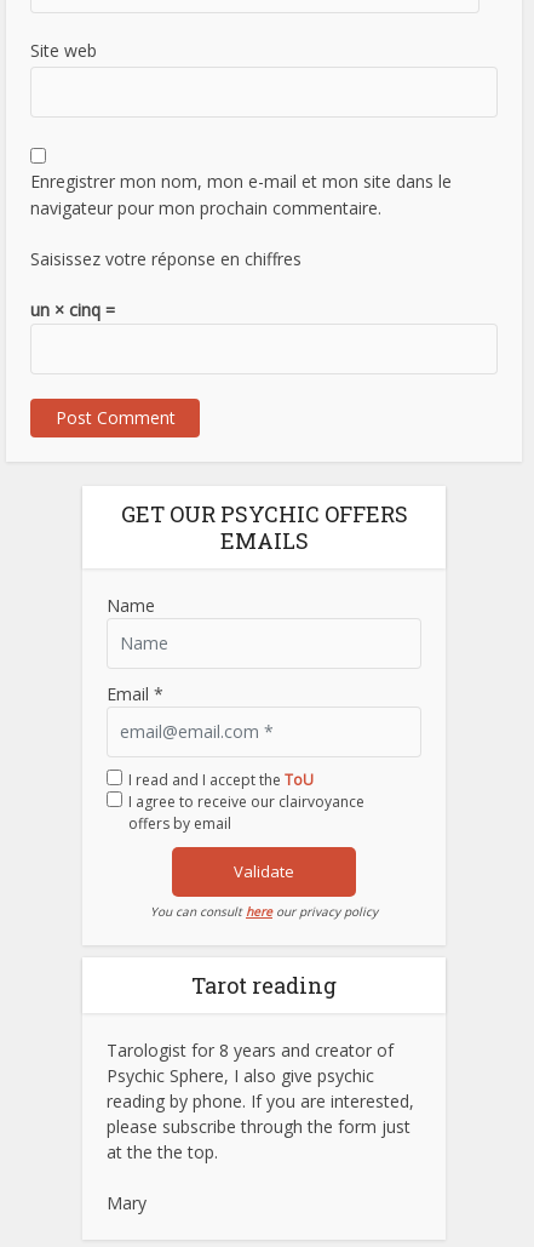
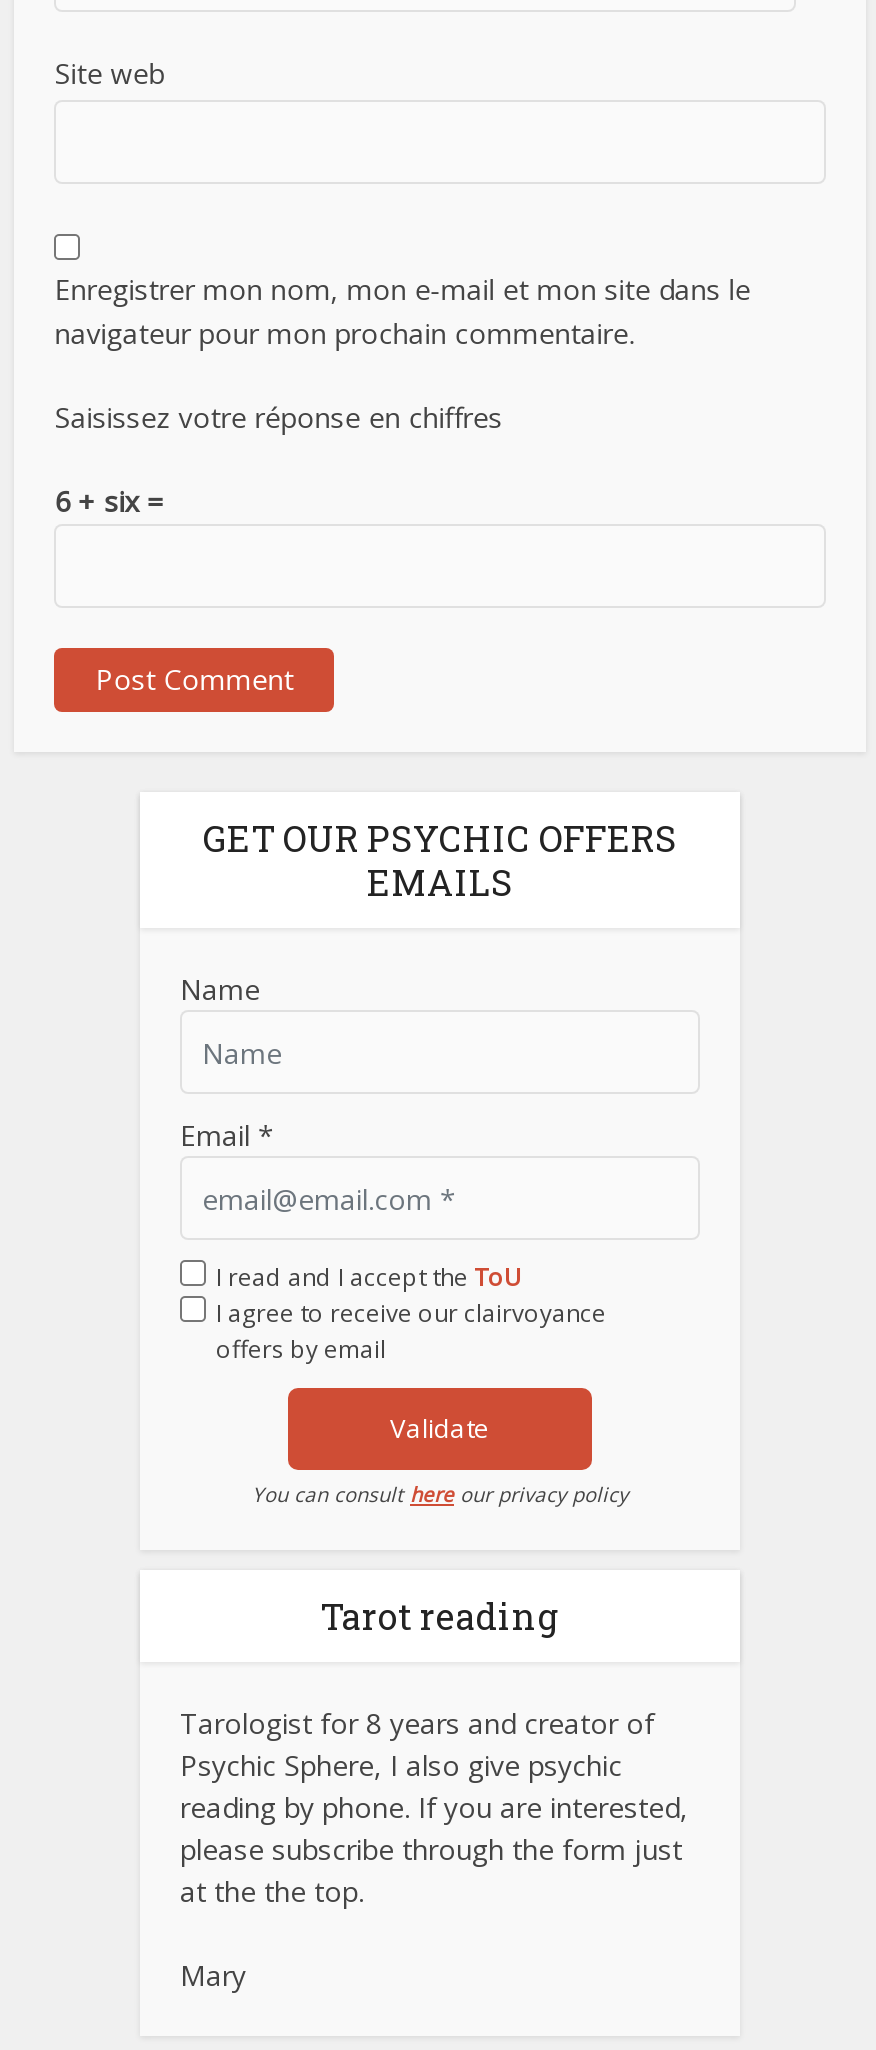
[31,298,115,321] un × cinq = -> [54,483,162,521] 6 + six =

